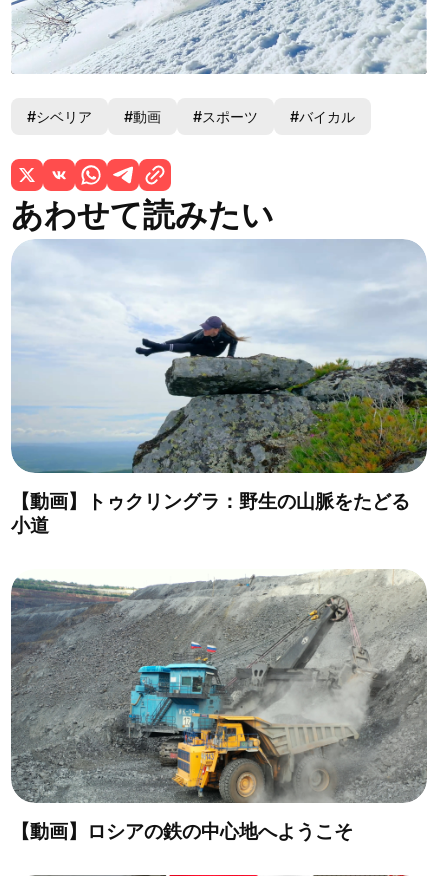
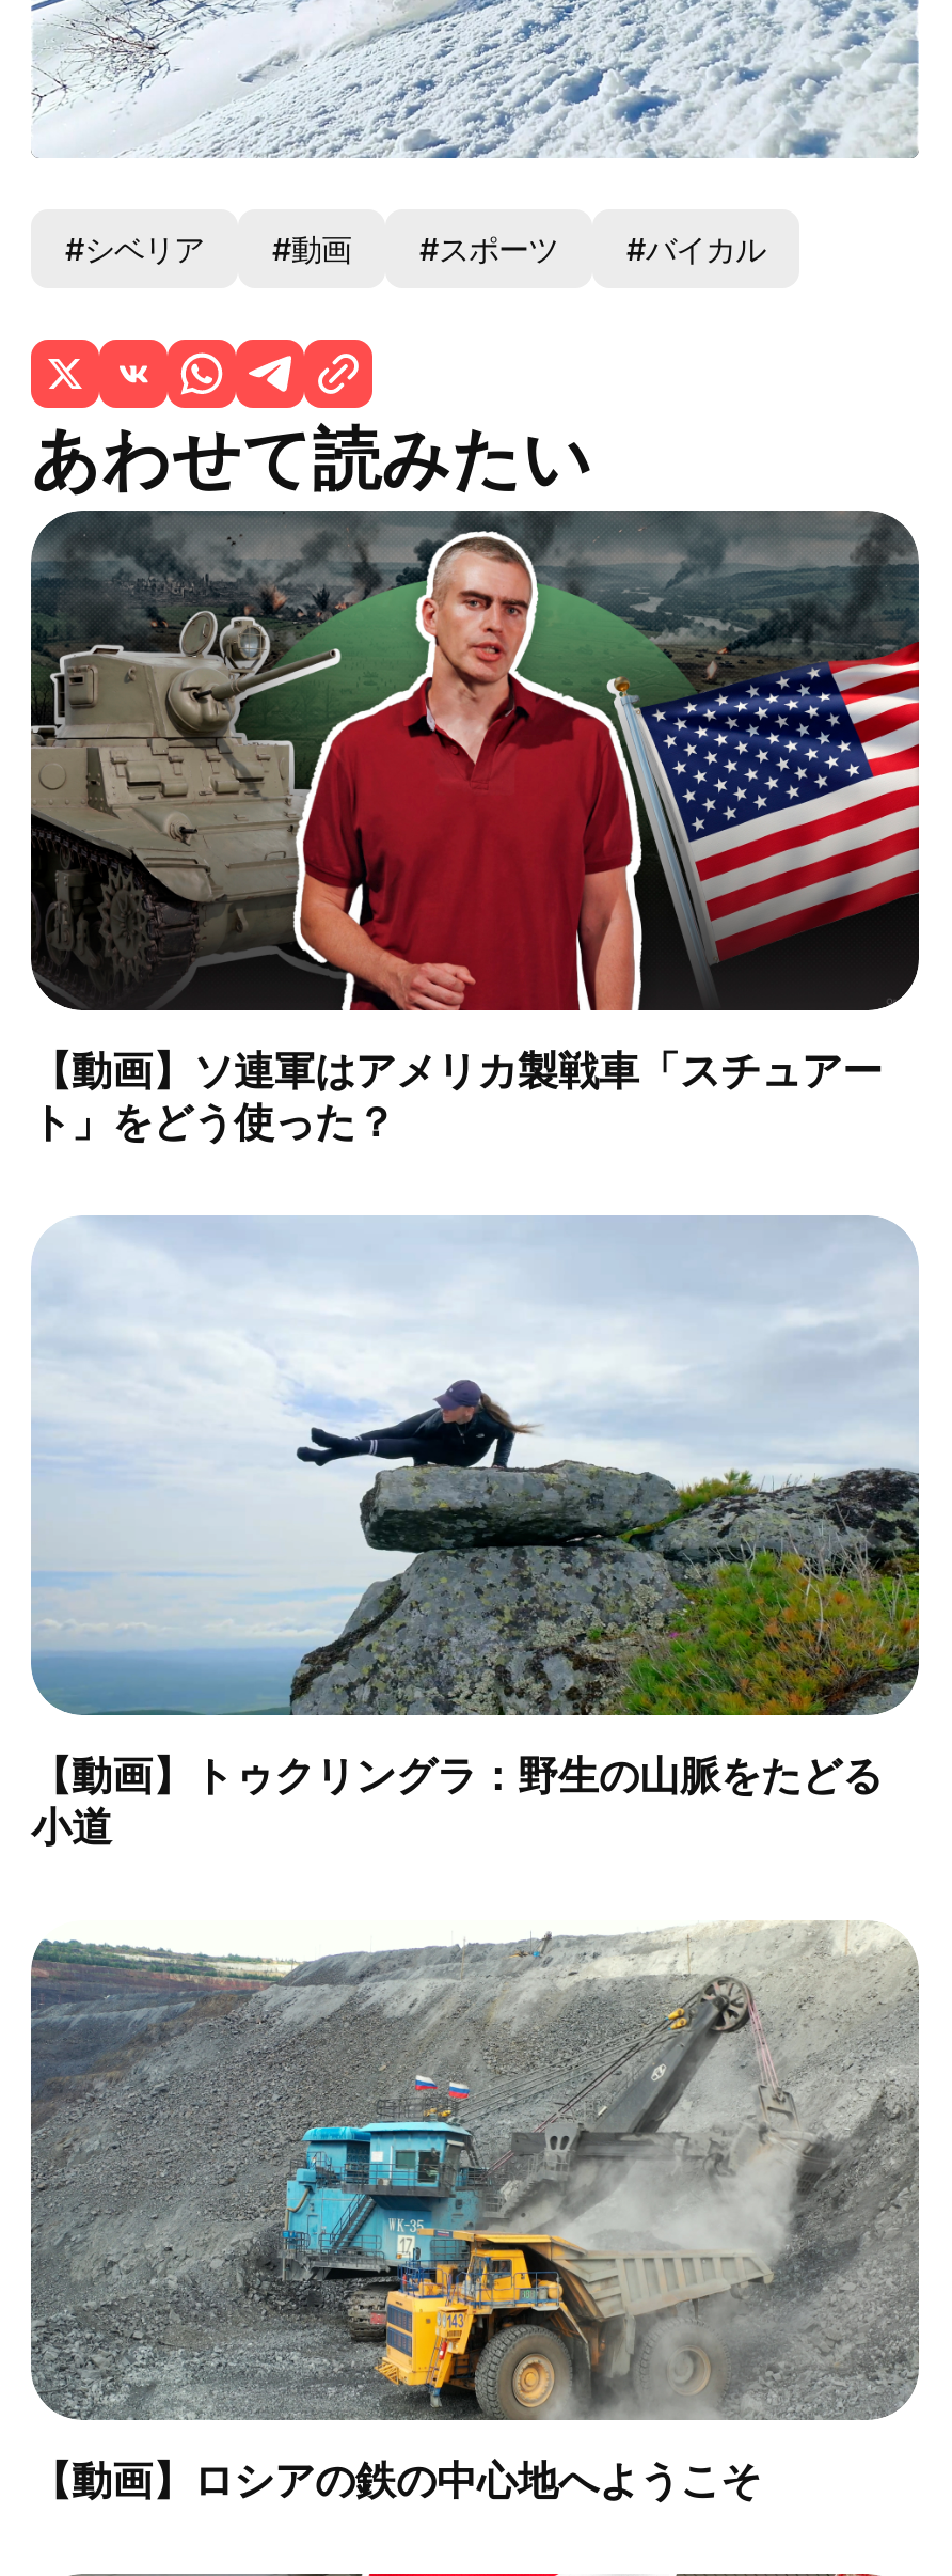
none -> [29,508,921,1147] [image] | 【動画】ソ連軍はアメリカ製戦車「スチュアー | ト」をどう使った？

